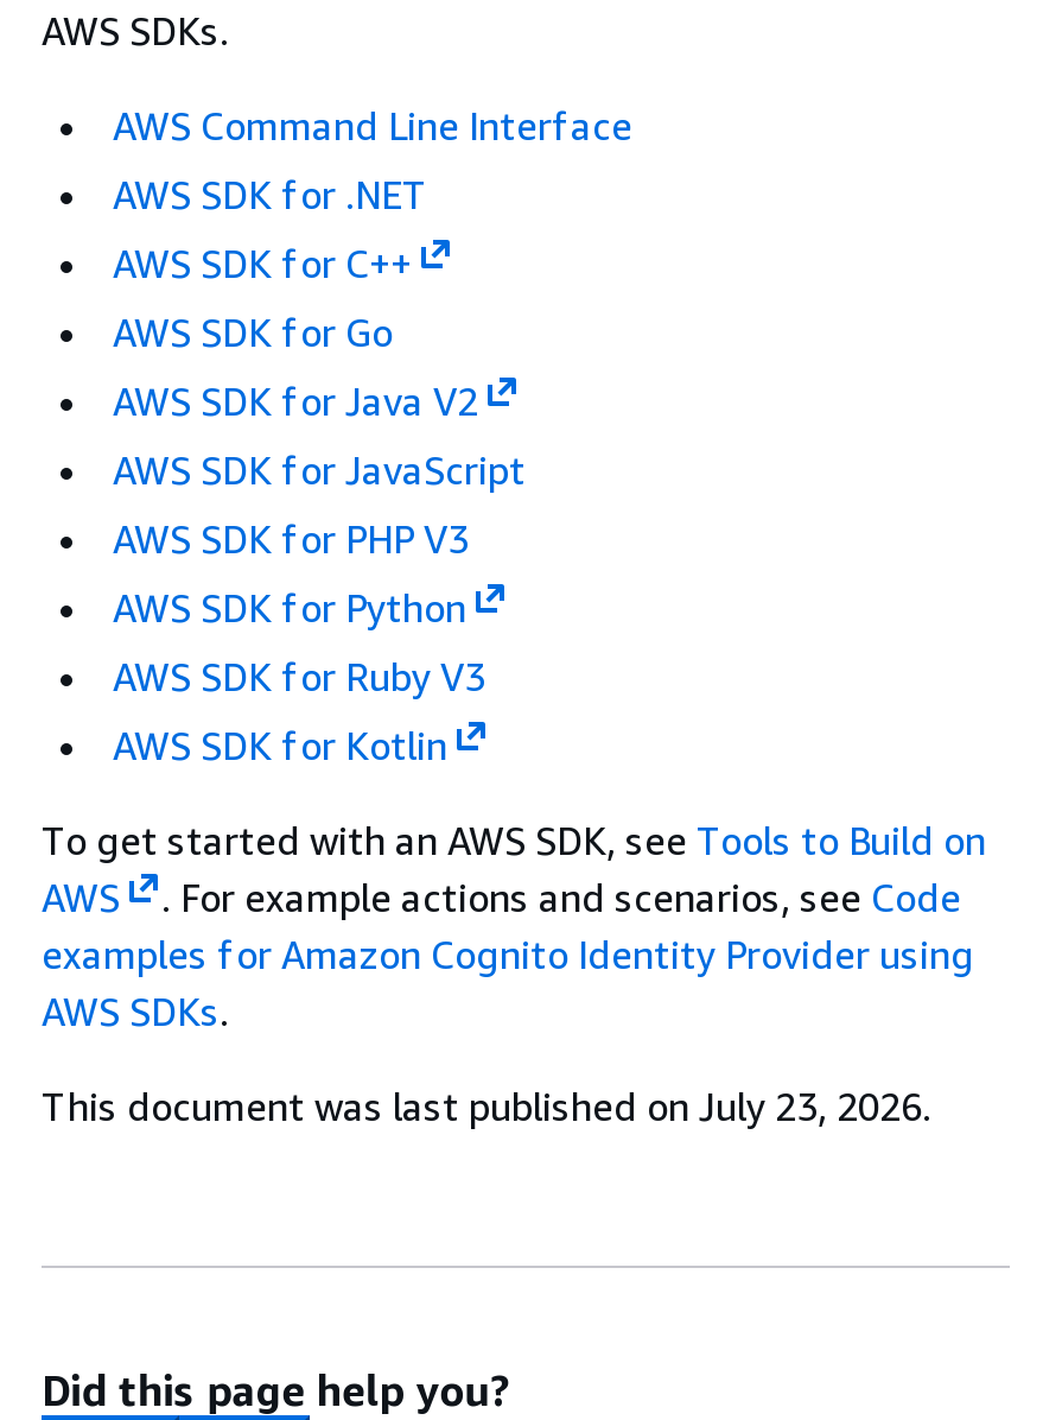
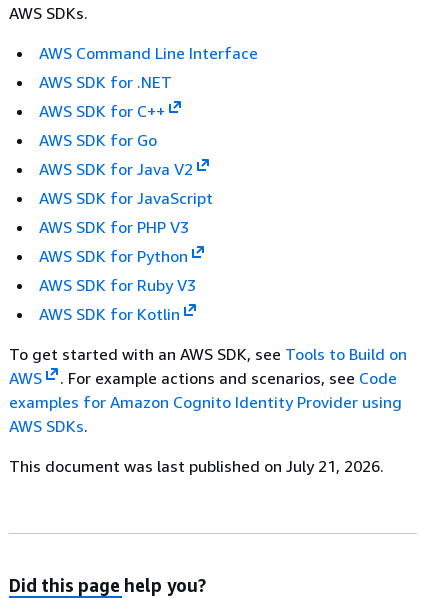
[42,1083,931,1130] This document was last published on July 23, 2026. -> [9,456,384,476] This document was last published on July 21, 2026.

